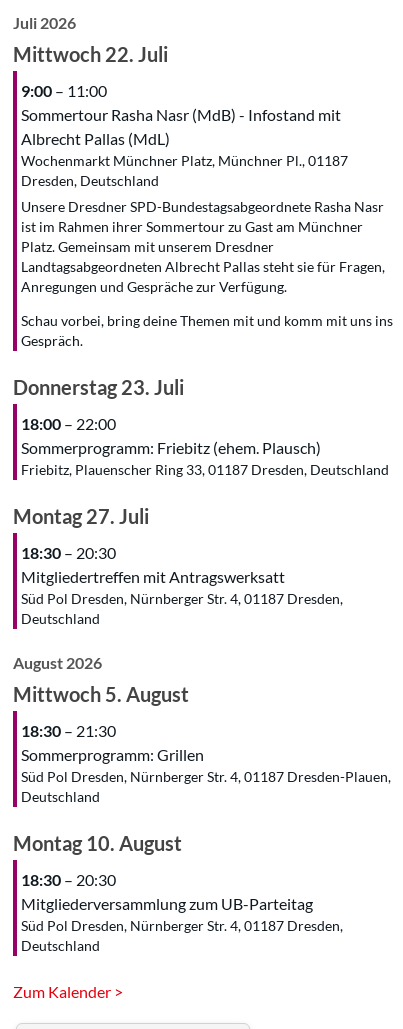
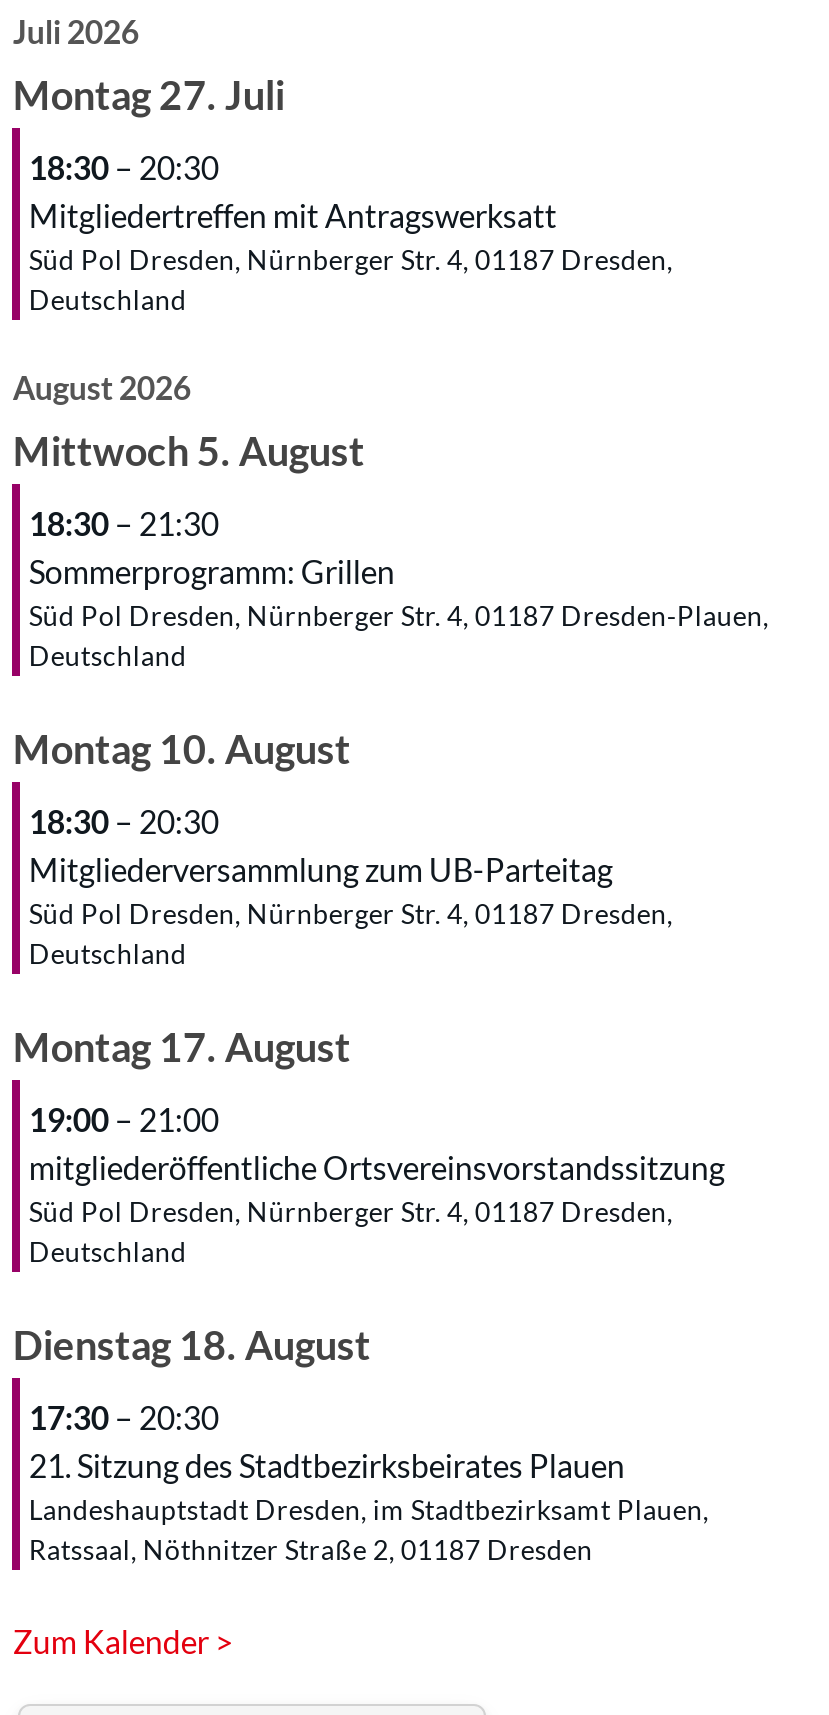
[13,42,393,478] Mittwoch 22. Juli | 9:00 – 11:00 | Sommertour Rasha Nasr (MdB) - Infostand mit | Albrecht Pallas (MdL) | Wochenmarkt Münchner Platz, Münchner Pl., 01187 | Dresden, Deutschland | Unsere Dresdner SPD-Bundestagsabgeordnete Rasha Nasr | ist im Rahmen ihrer Sommertour zu Gast am Münchner | Platz. Gemeinsam mit unserem Dresdner | Landtagsabgeordneten Albrecht Pallas steht sie für Fragen, | Anregungen und Gespräche zur Verfügung. | Schau vorbei, bring deine Themen mit und komm mit uns ins | Gespräch. | Donnerstag 23. Juli | 18:00 – 22:00 | Sommerprogramm: Friebitz (ehem. Plausch) | Friebitz, Plauenscher Ring 33, 01187 Dresden, Deutschland -> none
moved [13,504,391,954] -> [13,69,769,969]: Montag 27. Juli | 18:30 – 20:30 | Mitgliedertreffen mit Antragswerksatt | ... | Süd Pol Dresden, Nürnberger Str. 4, 01187 Dresden, | Deutschland
none -> [13,1021,725,1565] Montag 17. August | 19:00 – 21:00 | mitgliederöffentliche Ortsvereinsvorstandssitzung | Süd Pol Dresden, Nürnberger Str. 4, 01187 Dresden, | Deutschland | Dienstag 18. August | 17:30 – 20:30 | 21. Sitzung des Stadtbezirksbeirates Plauen | Landeshauptstadt Dresden, im Stadtbezirksamt Plauen, | Ratssaal, Nöthnitzer Straße 2, 01187 Dresden

